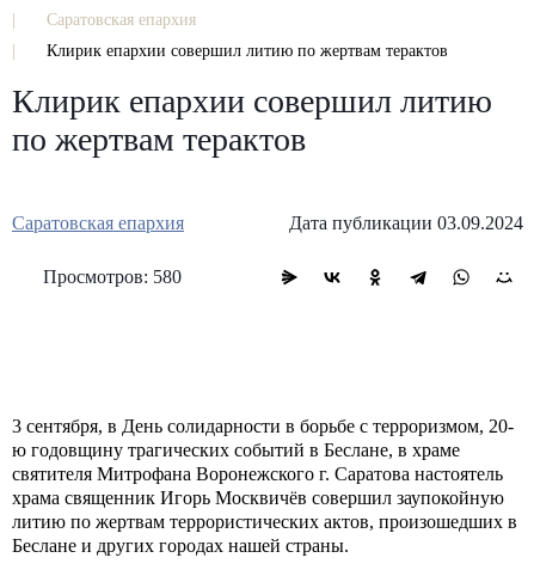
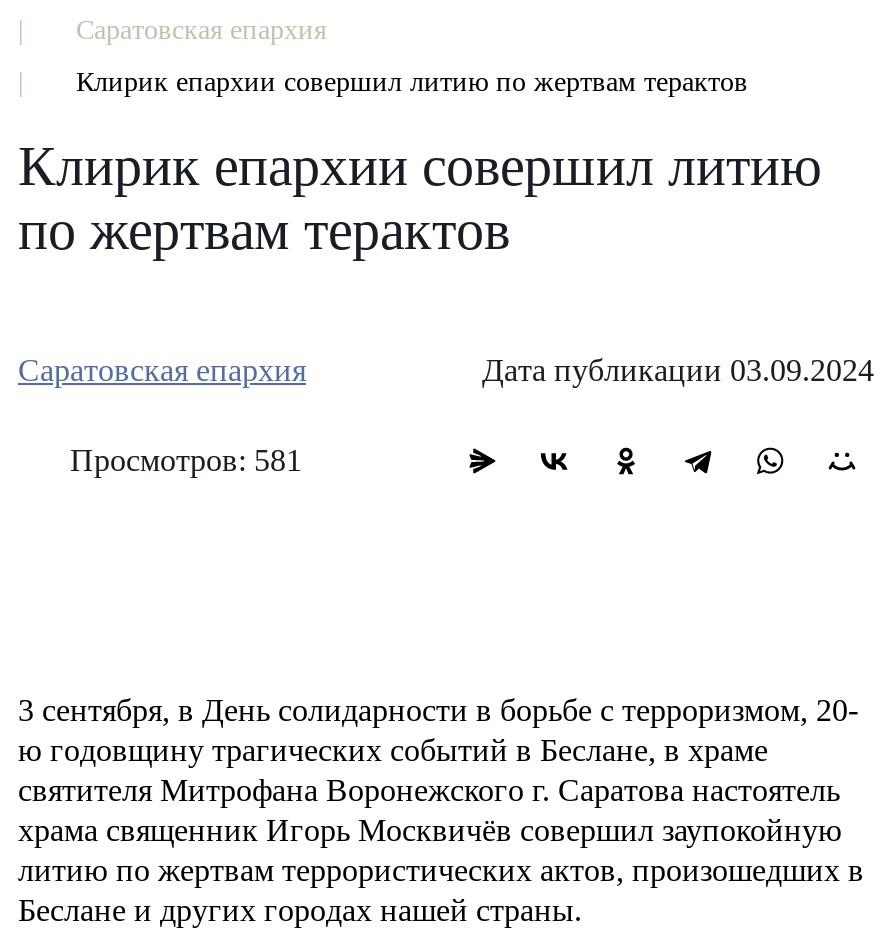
[43,266,182,287] Просмотров: 580 -> [70,443,302,477] Просмотров: 581

